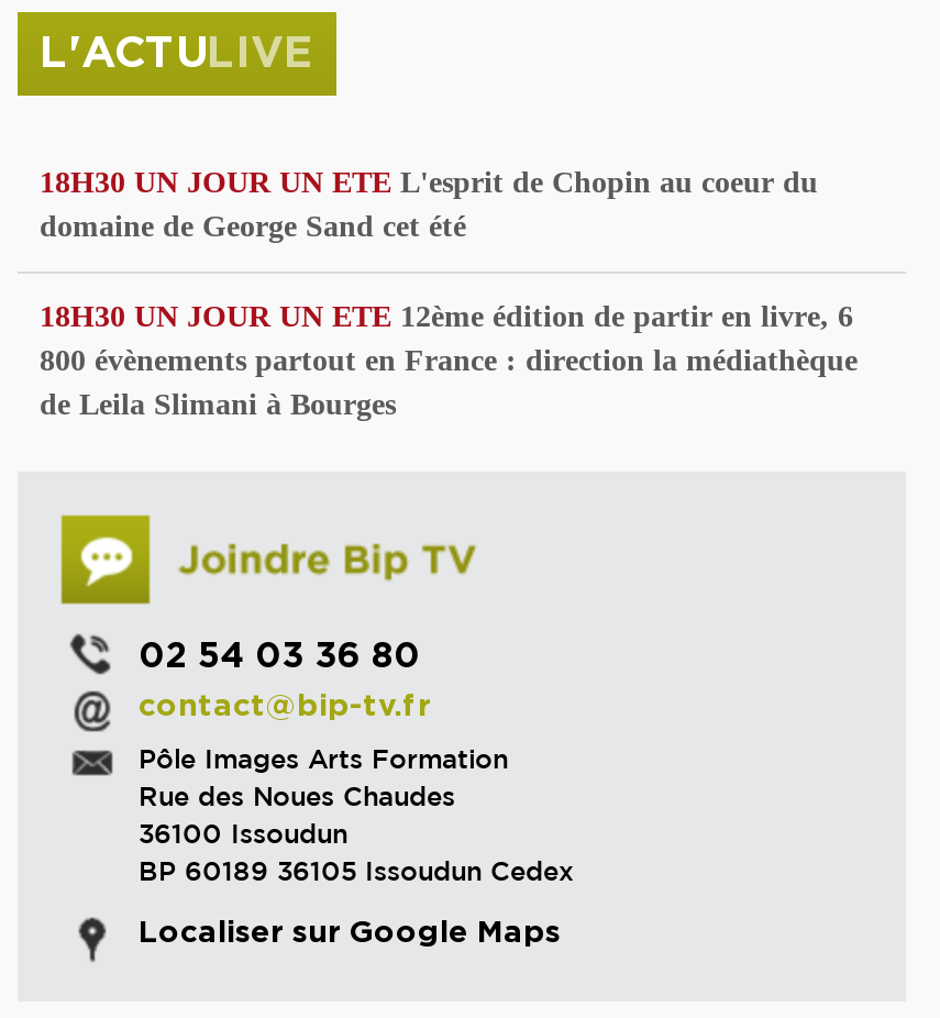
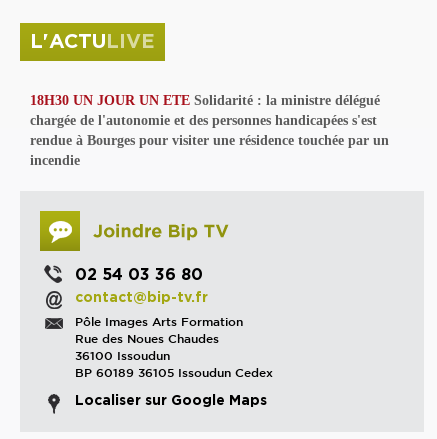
[40,166,858,421] 18H30 UN JOUR UN ETE L'esprit de Chopin au coeur du | domaine de George Sand cet été | 18H30 UN JOUR UN ETE 12ème édition de partir en livre, 6 | 800 évènements partout en France : direction la médiathèque | de Leila Slimani à Bourges -> [30,93,389,168] 18H30 UN JOUR UN ETE Solidarité : la ministre délégué | chargée de l'autonomie et des personnes handicapées s'est | rendue à Bourges pour visiter une résidence touchée par un | incendie

